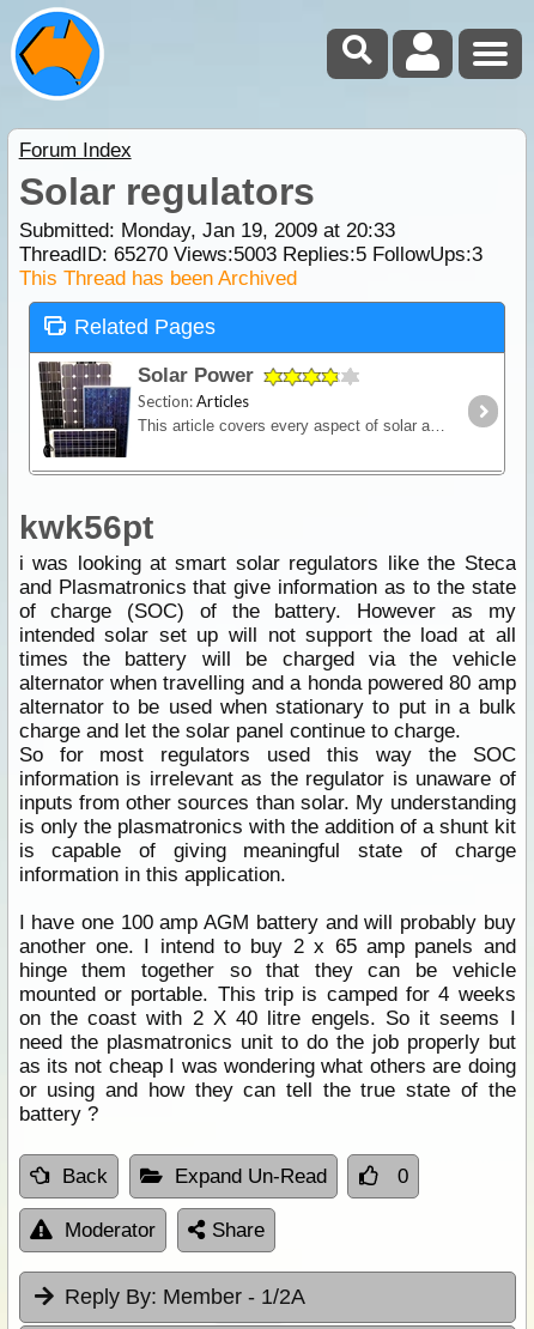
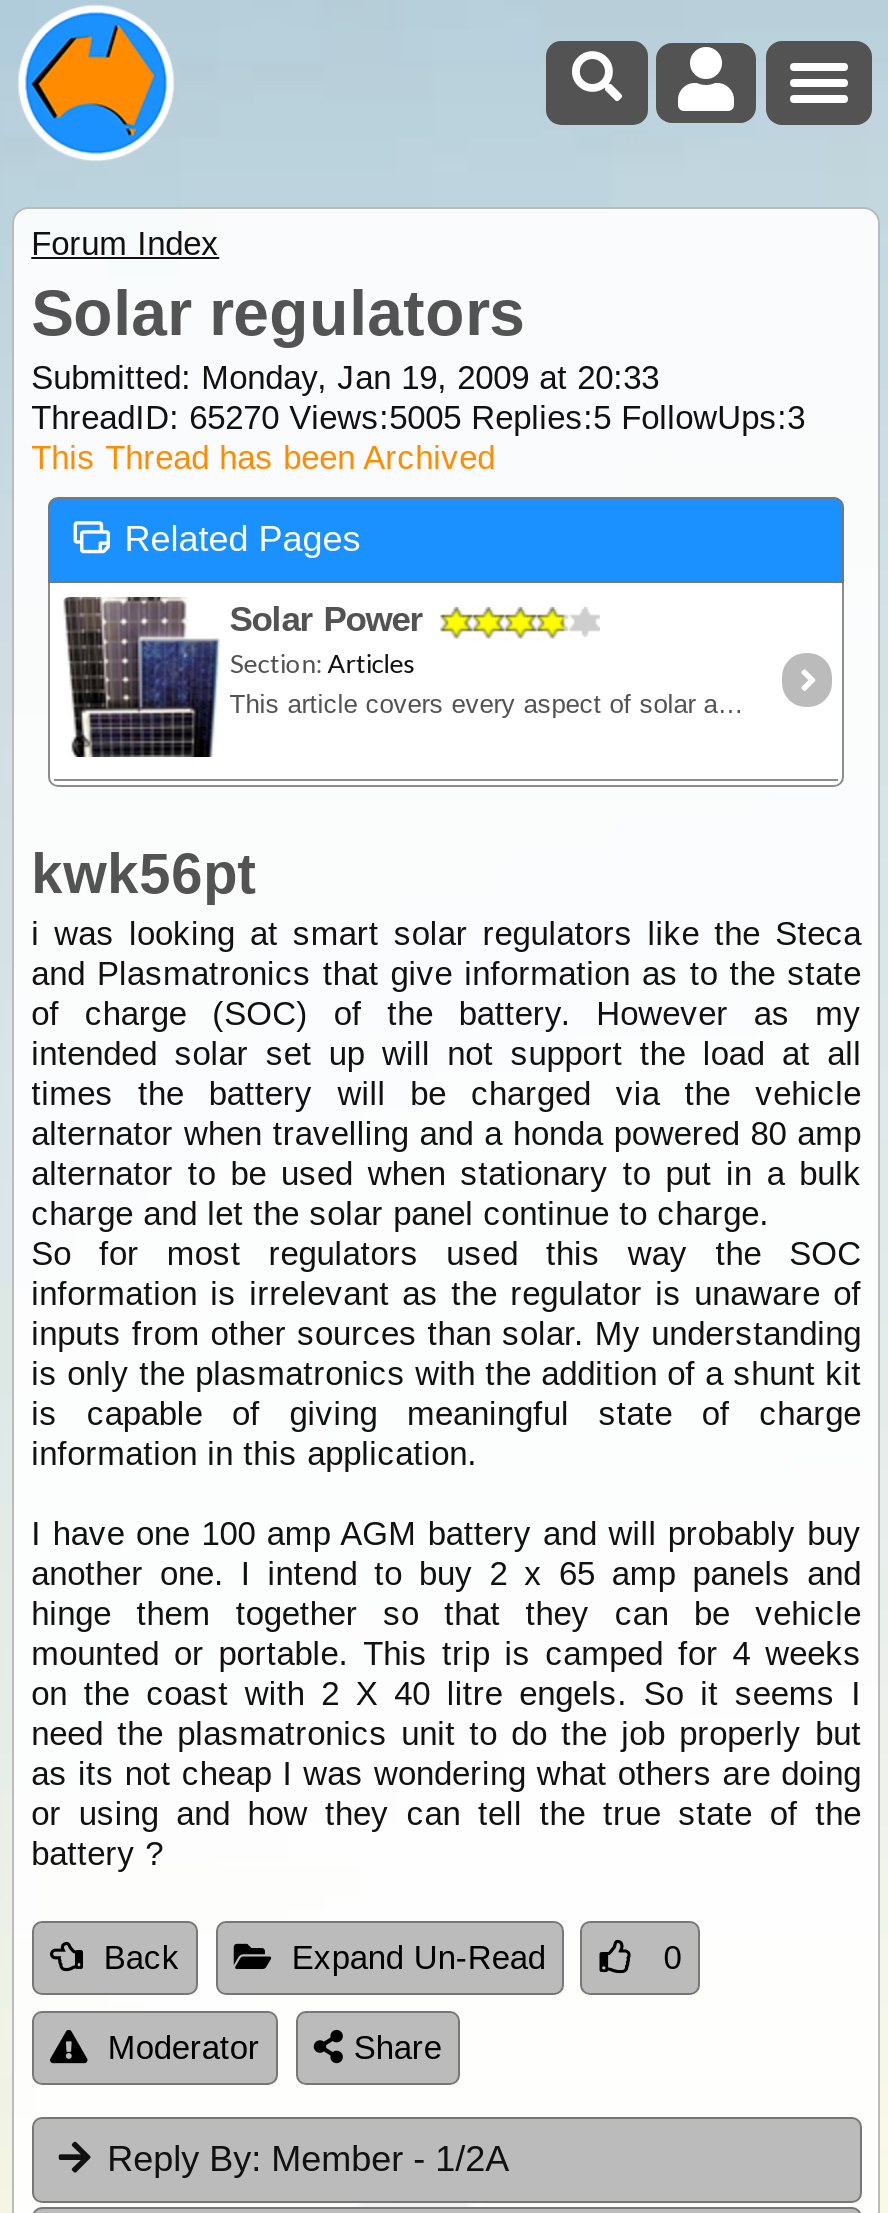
[19,243,482,266] ThreadID: 65270 Views:5003 Replies:5 FollowUps:3 -> [31,399,805,437] ThreadID: 65270 Views:5005 Replies:5 FollowUps:3

